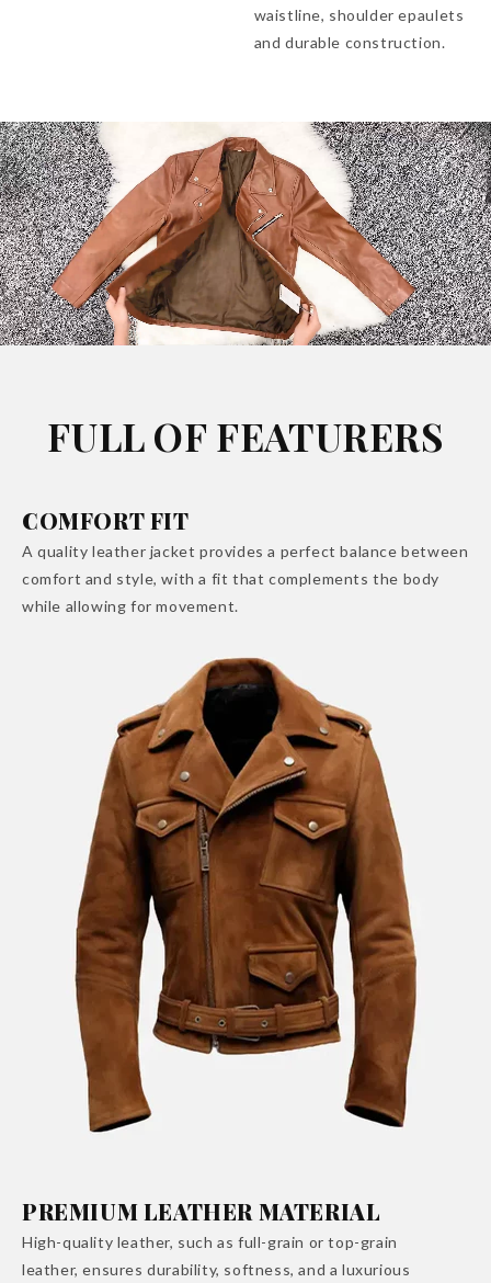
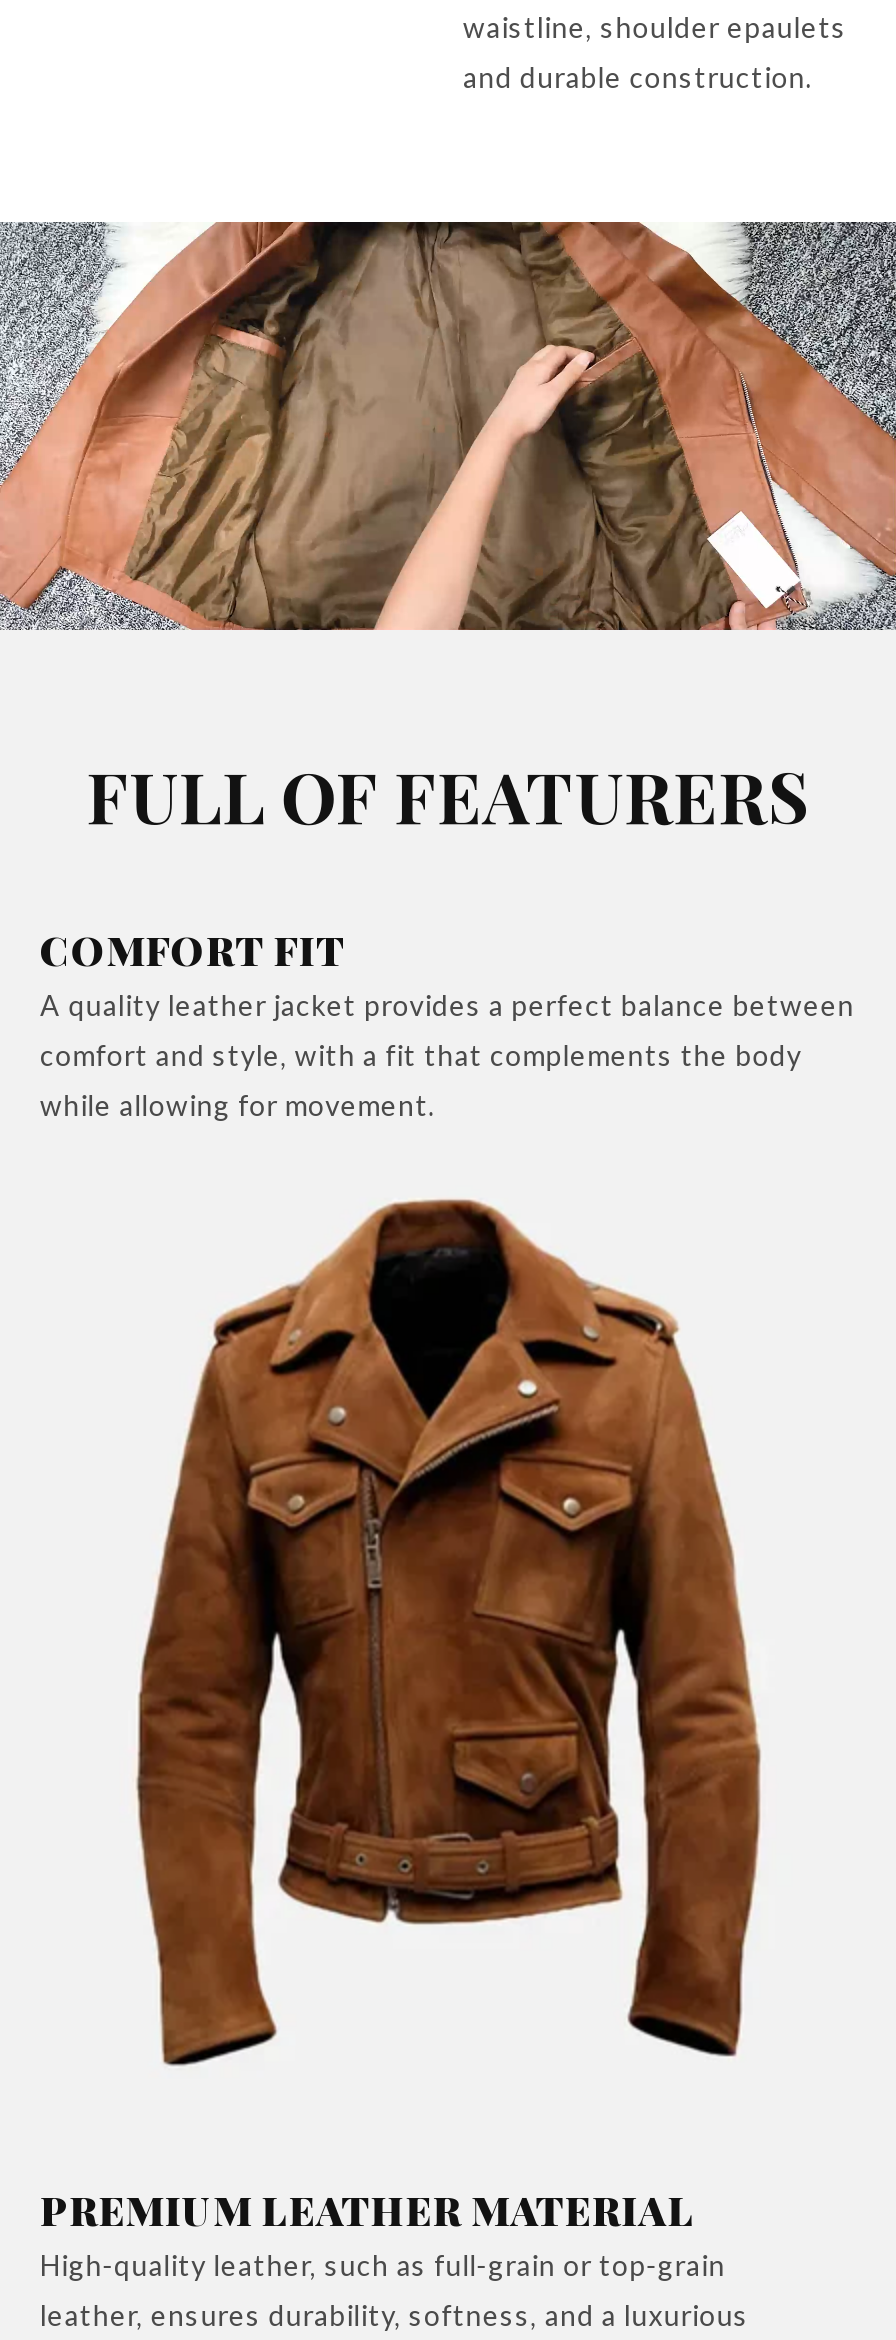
[3,121,488,347] [image] -> [6,220,890,632] [image]

